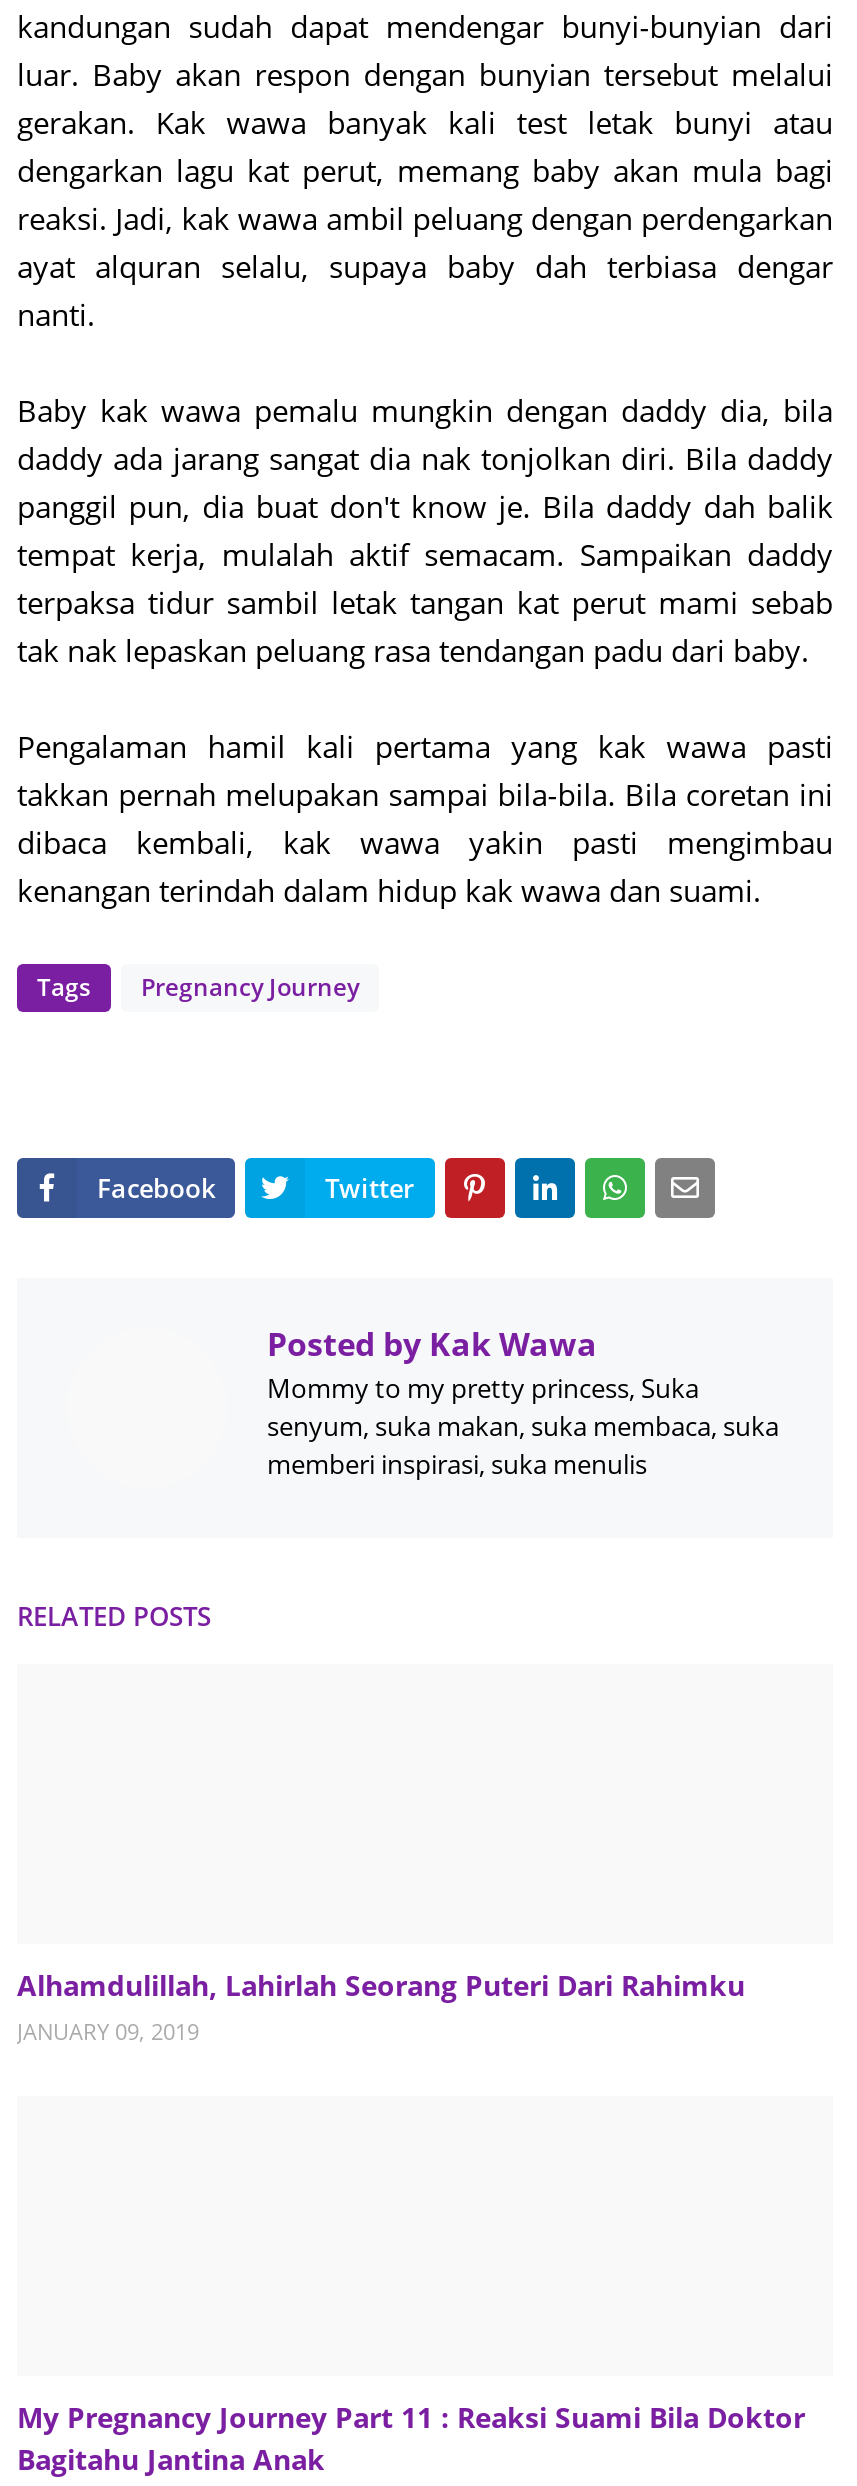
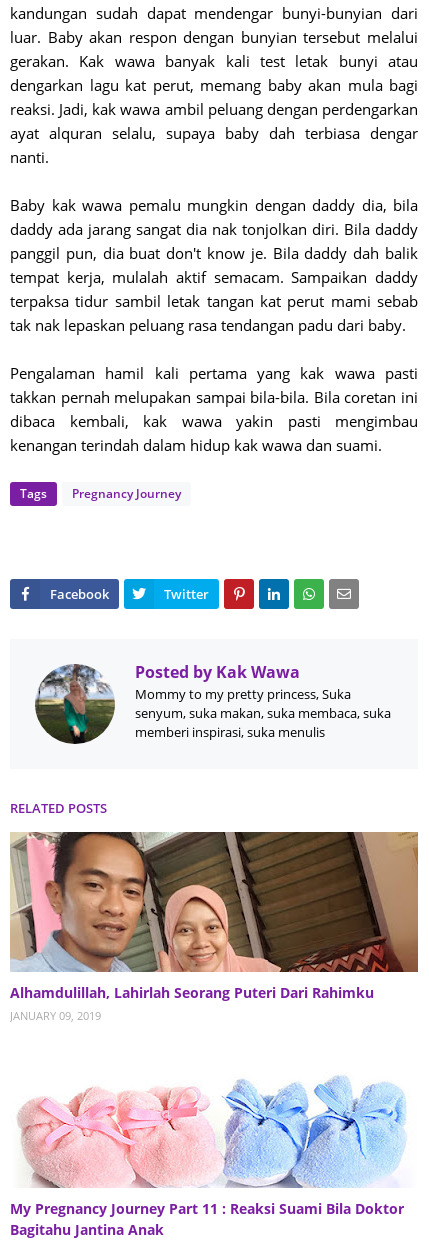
none -> [34,663,116,745] [image]
none -> [9,831,419,973] [image]
none -> [17,1076,406,1189] [image]

